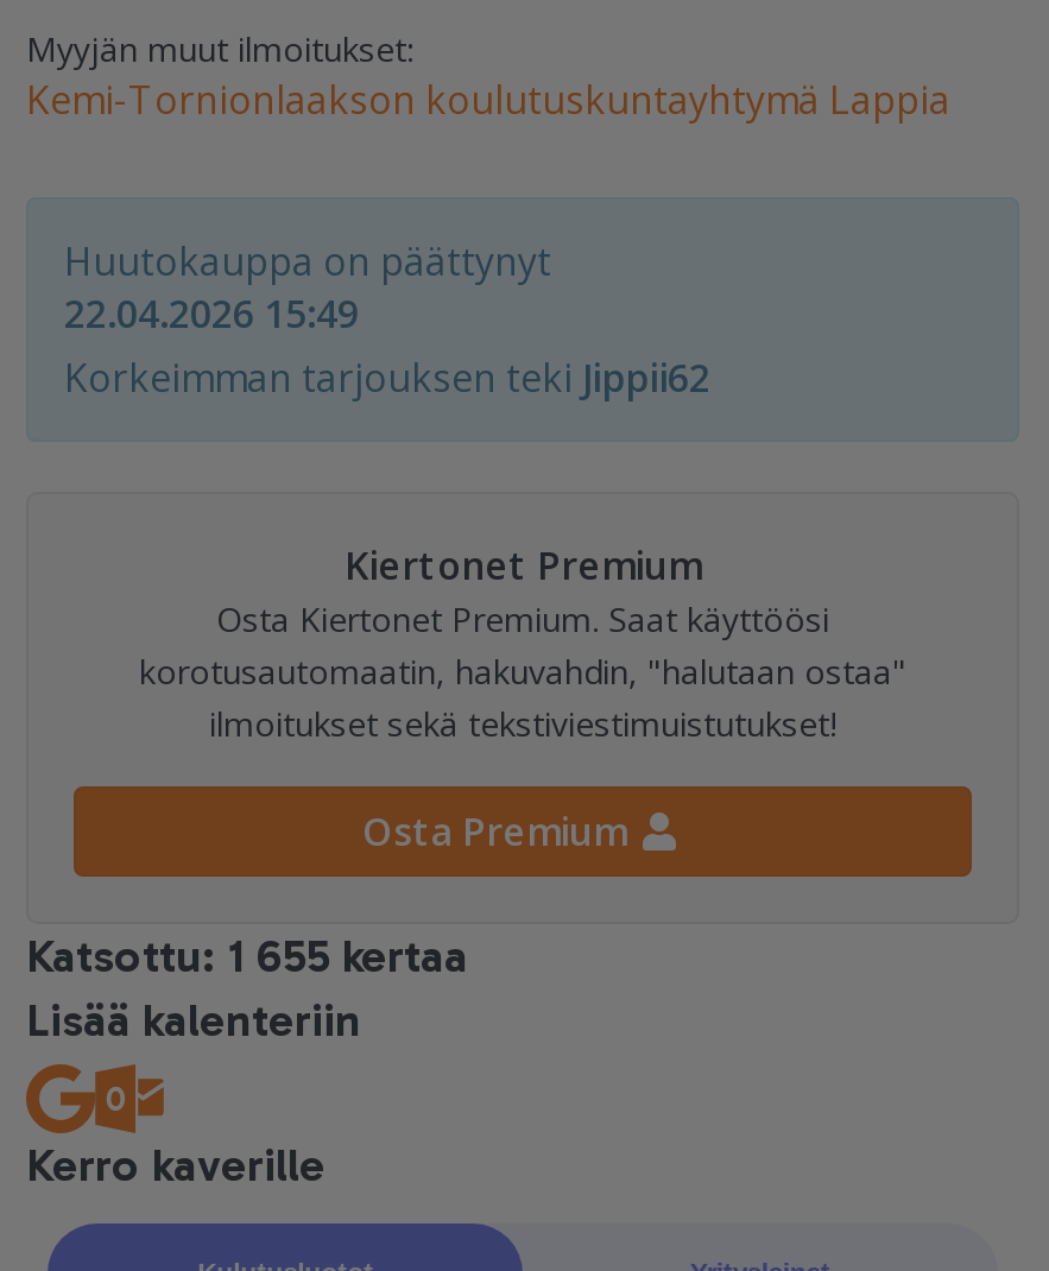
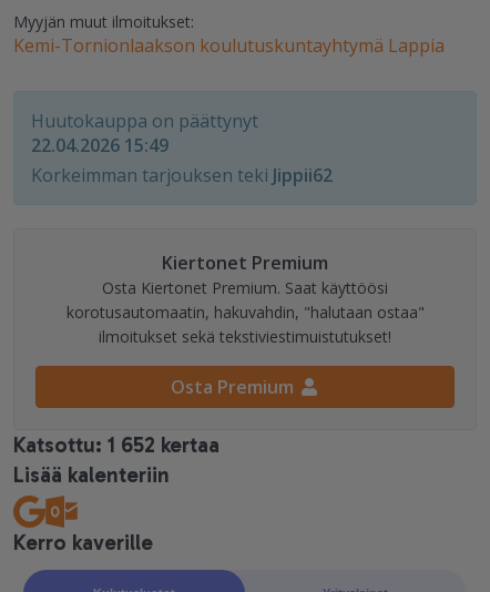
[26,928,468,983] Katsottu: 1 655 kertaa -> [13,432,220,458] Katsottu: 1 652 kertaa

